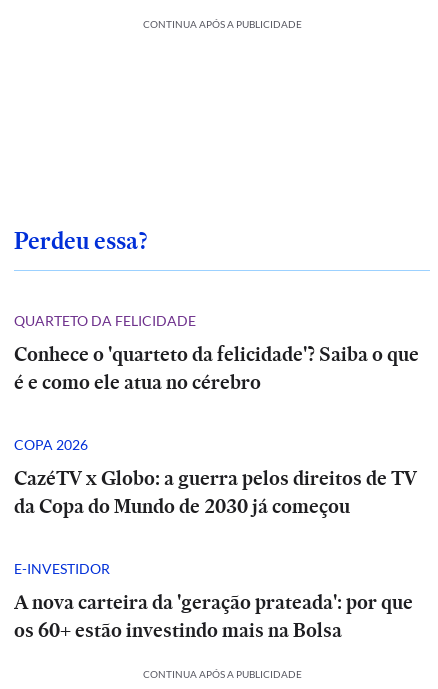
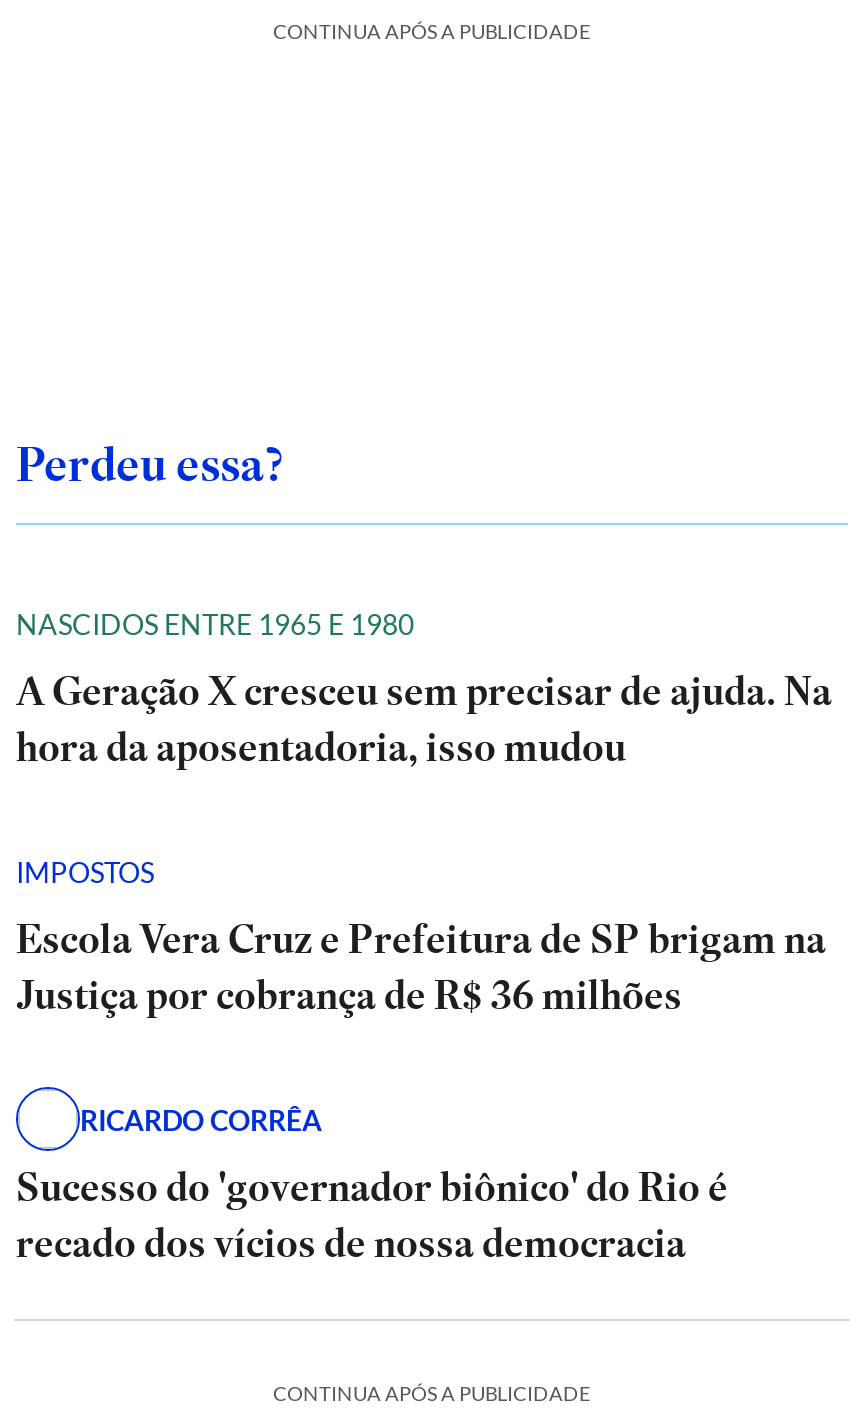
[14,311,419,396] QUARTETO DA FELICIDADE | Conhece o 'quarteto da felicidade'? Saiba o que | é e como ele atua no cérebro -> [16,606,832,775] NASCIDOS ENTRE 1965 E 1980 | A Geração X cresceu sem precisar de ajuda. Na | hora da aposentadoria, isso mudou
[14,435,417,520] COPA 2026 | CazéTV x Globo: a guerra pelos direitos de TV | da Copa do Mundo de 2030 já começou -> [16,854,826,1023] IMPOSTOS | Escola Vera Cruz e Prefeitura de SP brigam na | Justiça por cobrança de R$ 36 milhões
[14,559,413,644] E-INVESTIDOR | A nova carteira da 'geração prateada': por que | os 60+ estão investindo mais na Bolsa -> [16,1102,728,1271] RICARDO CORRÊA | Sucesso do 'governador biônico' do Rio é | recado dos vícios de nossa democracia

